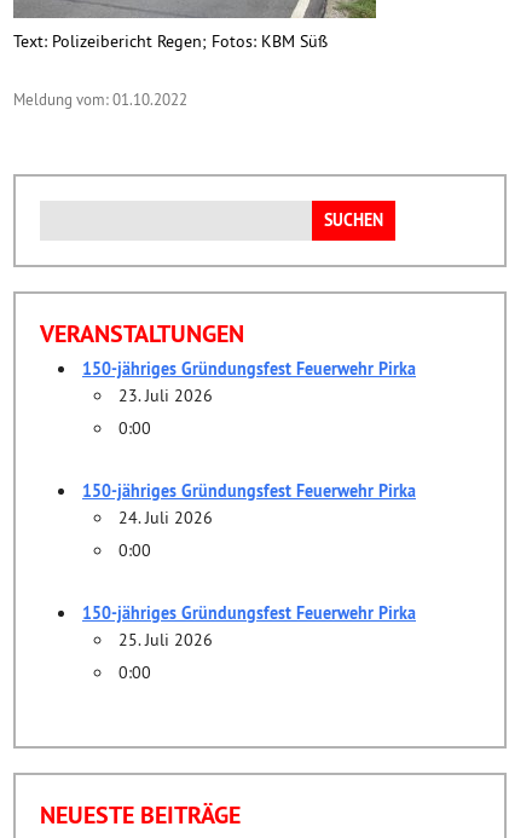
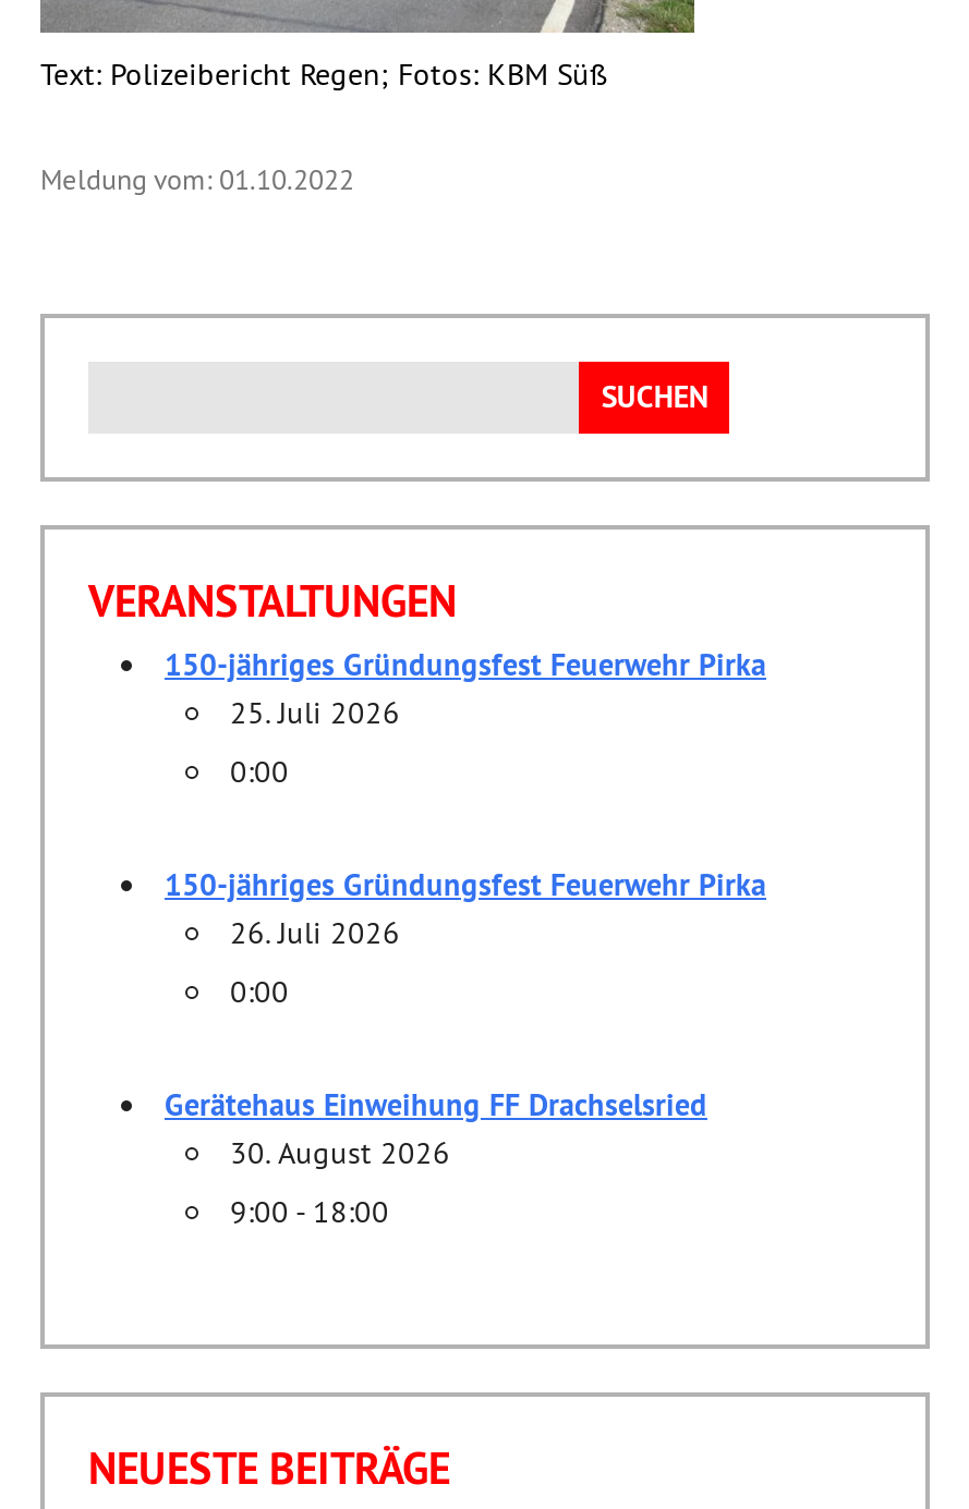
[118,385,213,407] 23. Juli 2026 -> [230,694,400,733] 25. Juli 2026
[118,507,213,529] 24. Juli 2026 -> [230,914,400,953] 26. Juli 2026
[82,603,416,651] 150-jähriges Gründungsfest Feuerwehr Pirka | 25. Juli 2026 -> [165,1086,707,1173] Gerätehaus Einweihung FF Drachselsried | 30. August 2026
[118,662,151,684] 0:00 -> [230,1193,389,1232] 9:00 - 18:00

